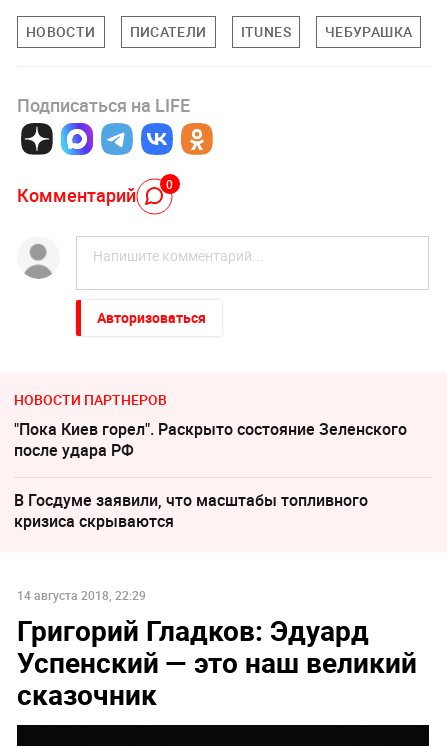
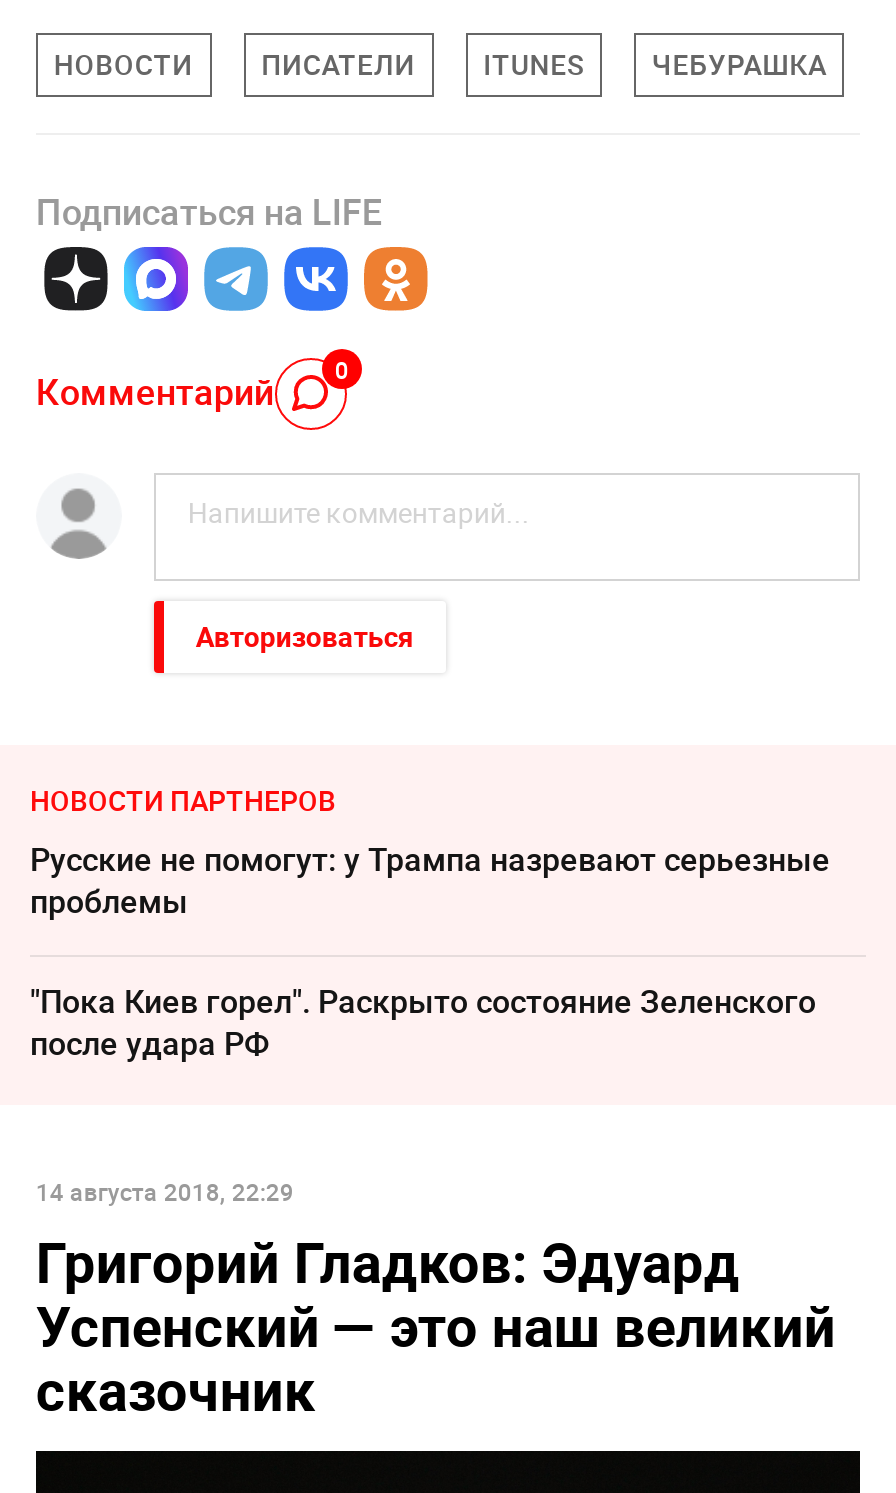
none -> [30,837,830,923] Русские не помогут: у Трампа назревают серьезные | проблемы
moved [14,418,407,461] -> [30,979,816,1065]: "Пока Киев горел". Раскрыто состояние Зеленского | после удара РФ
[14,489,368,532] В Госдуме заявили, что масштабы топливного | кризиса скрываются -> none

